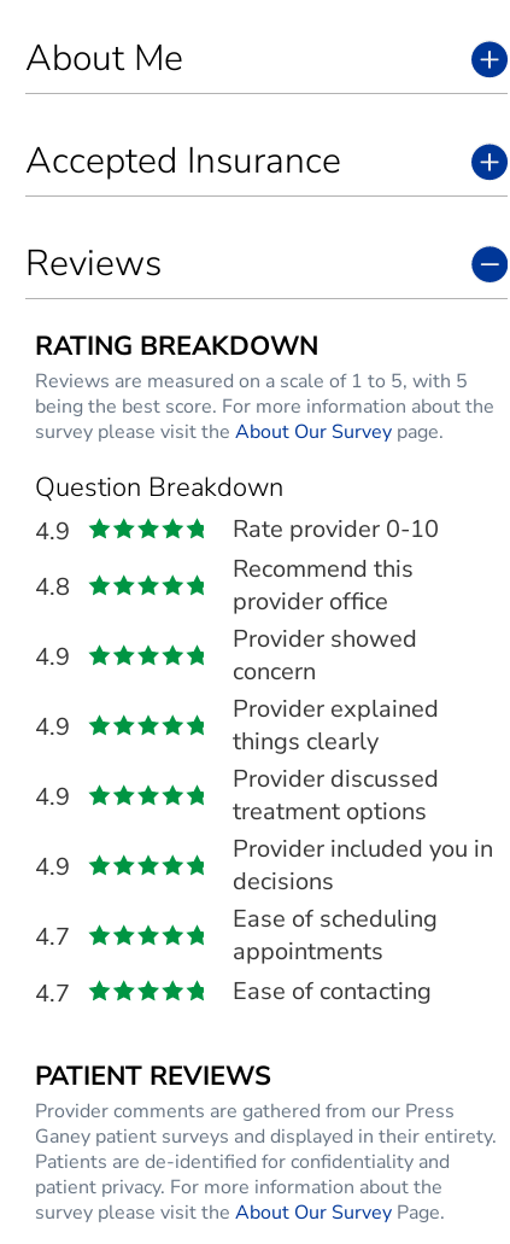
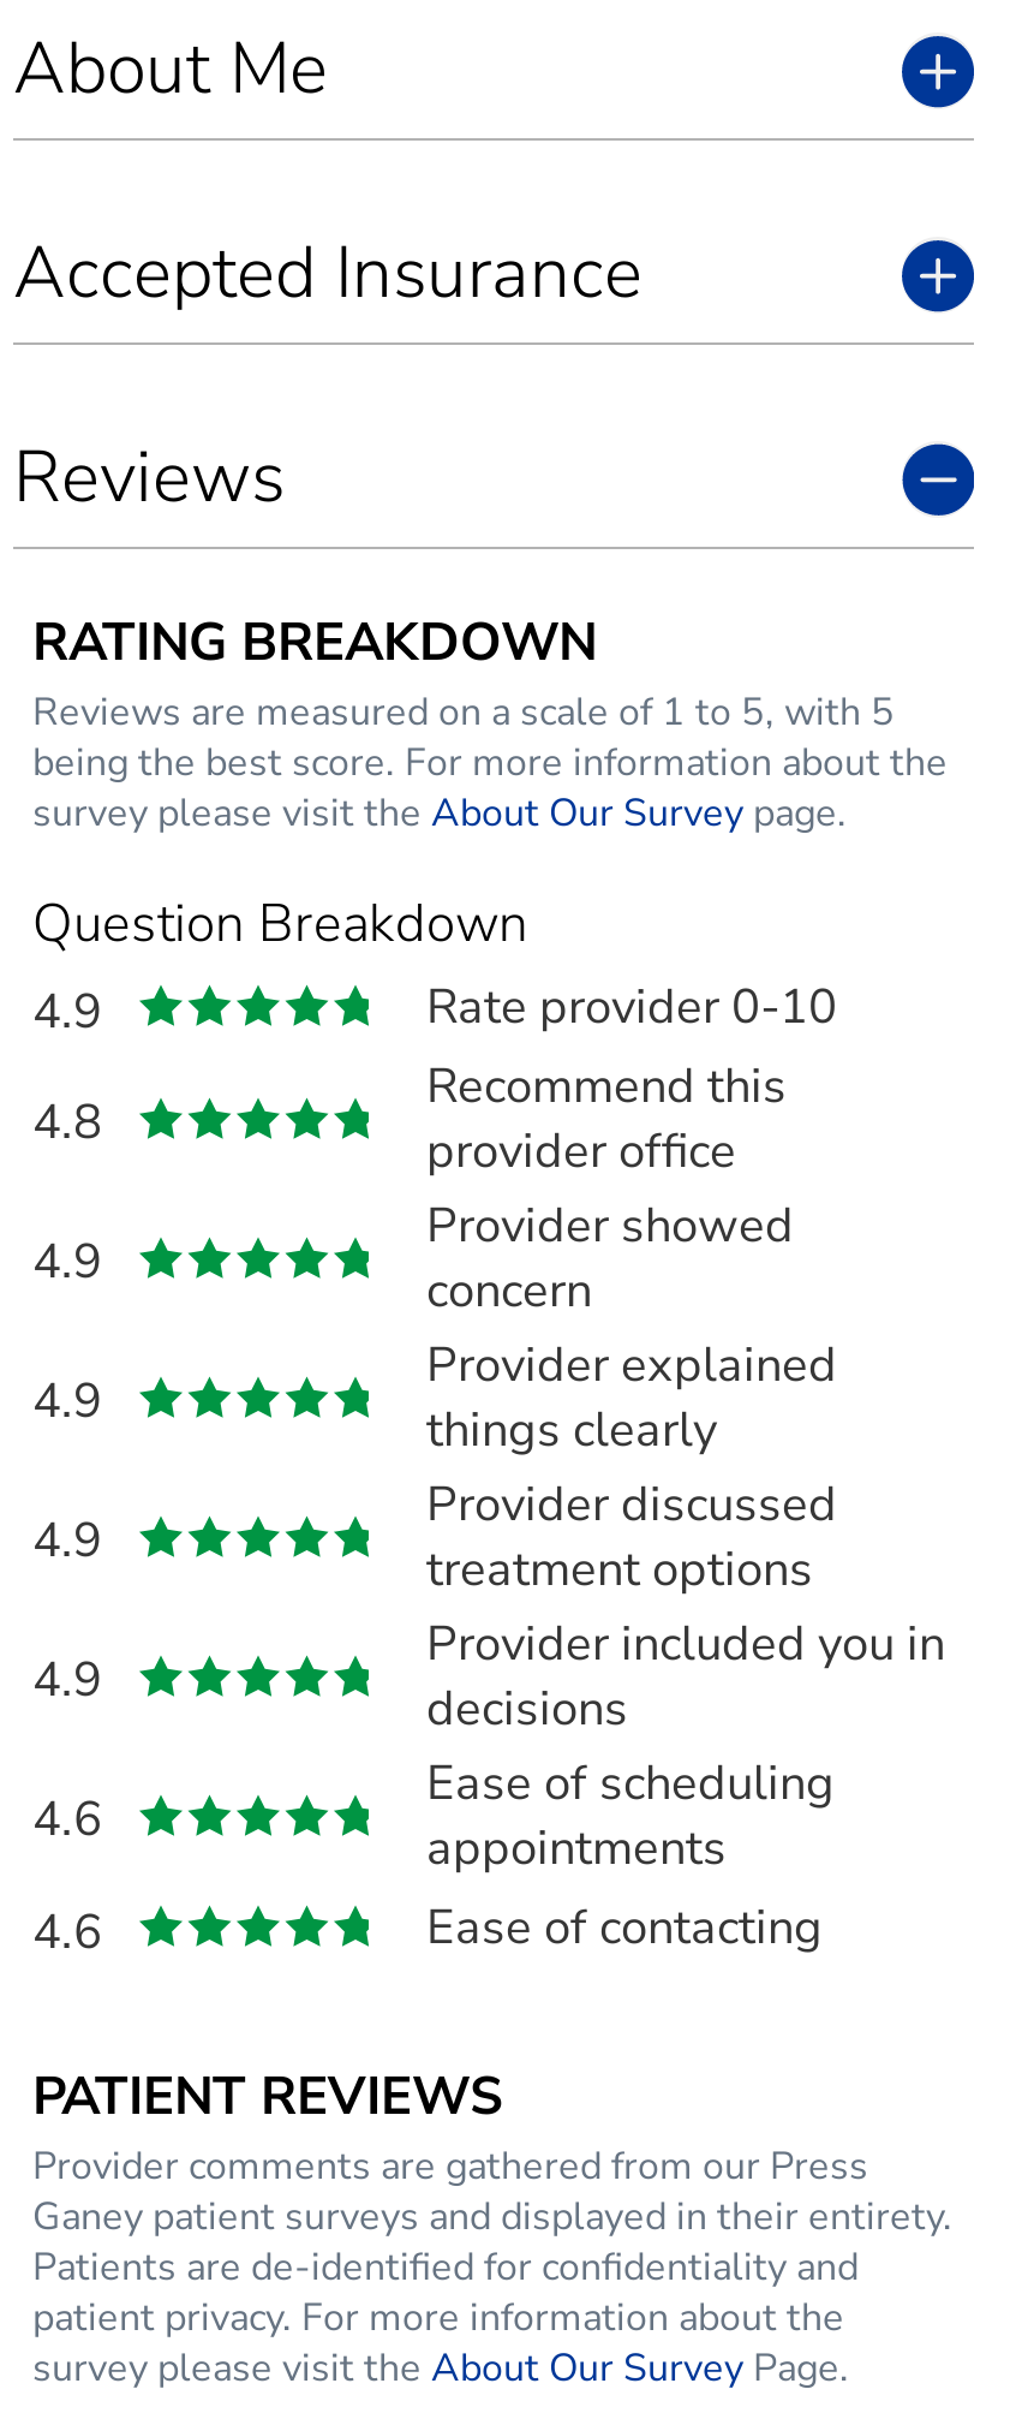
[35,921,70,953] 4.7 -> [32,1787,102,1852] 4.6
[35,977,70,1009] 4.7 -> [32,1899,102,1964] 4.6

